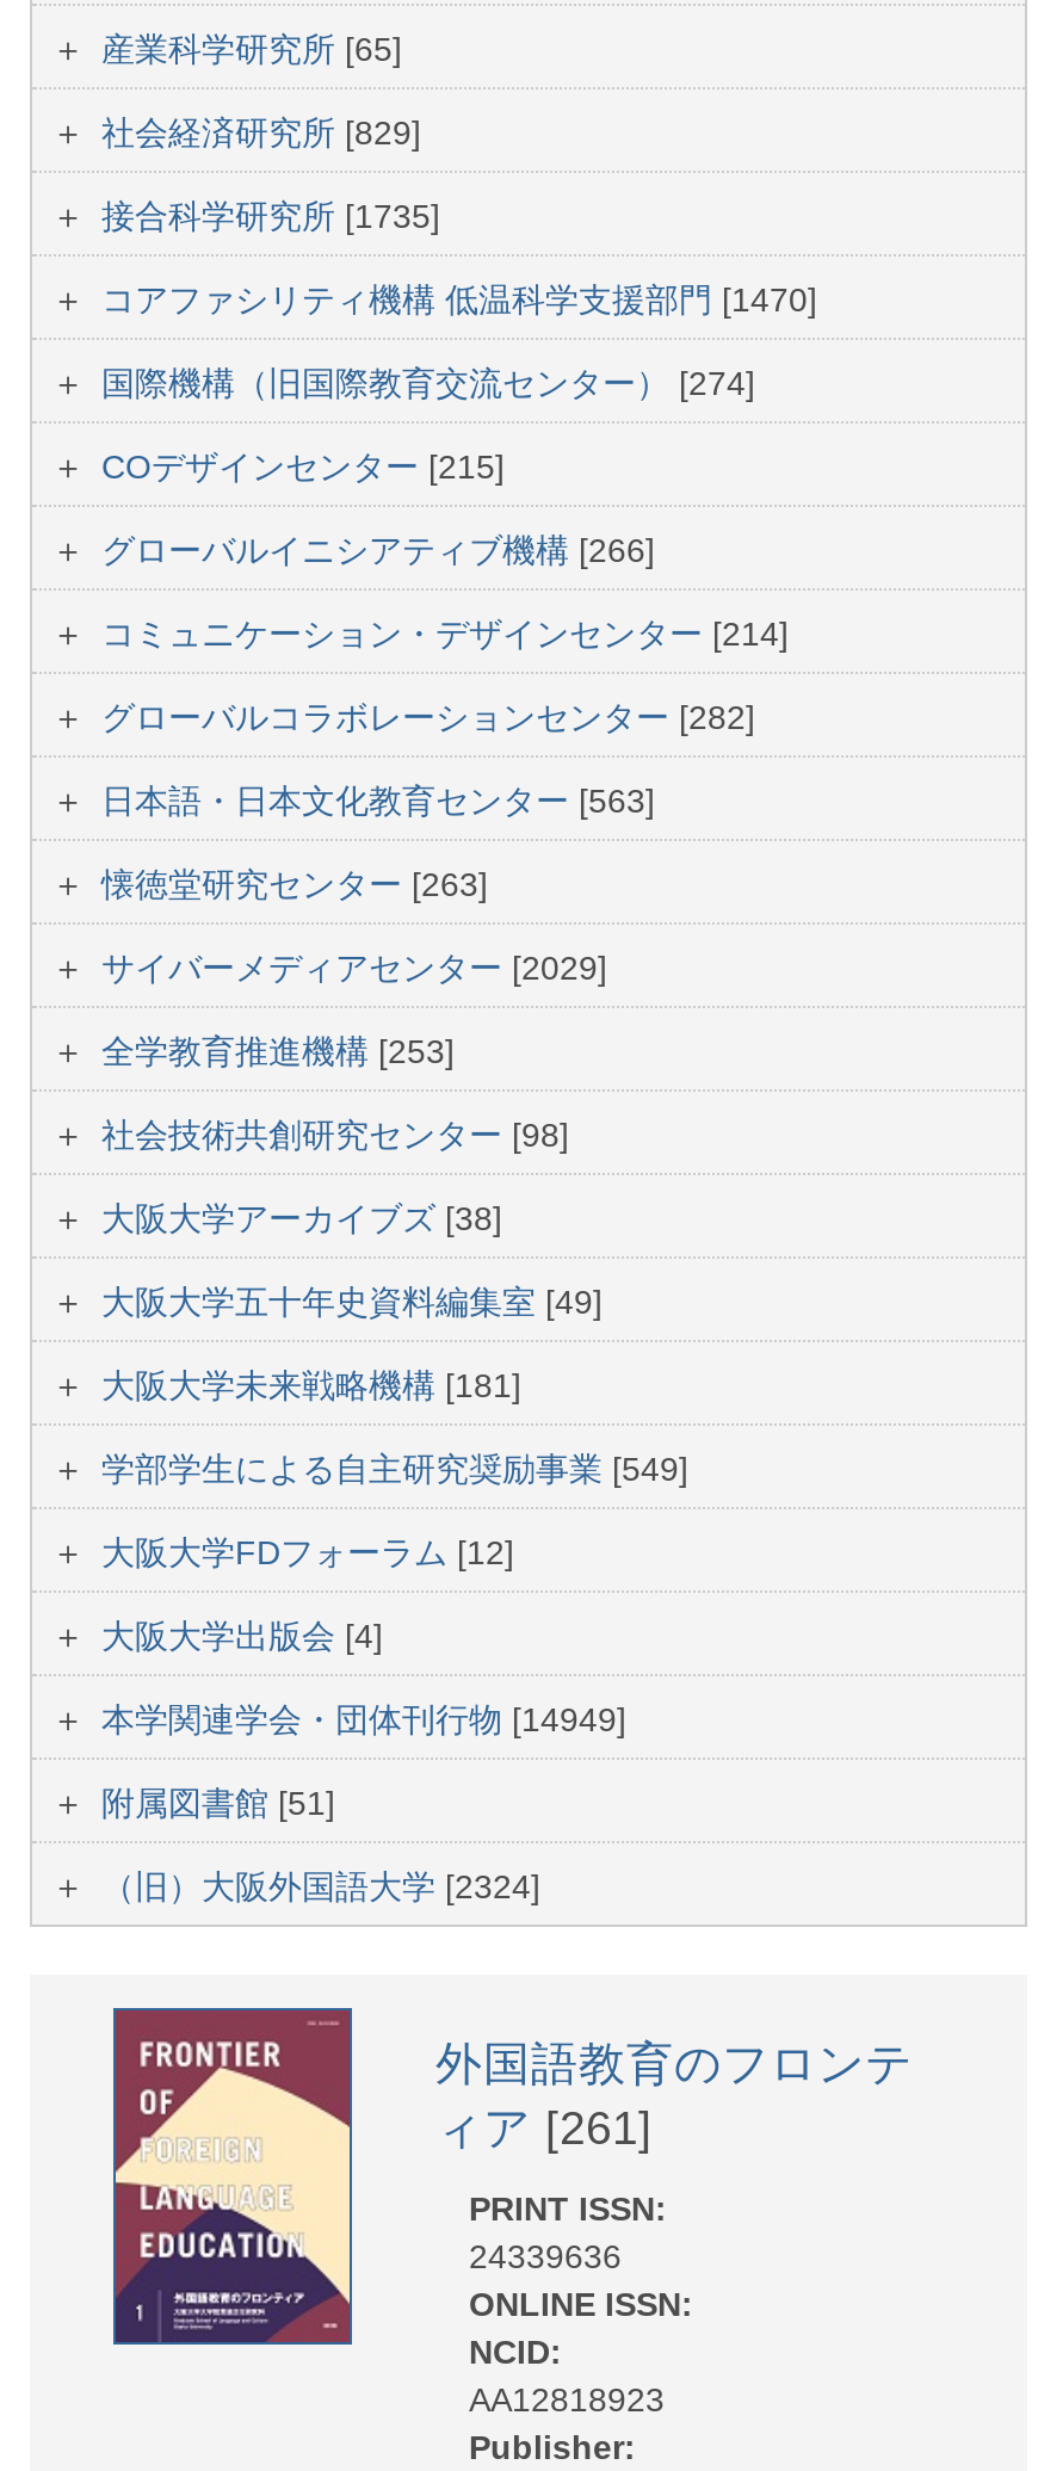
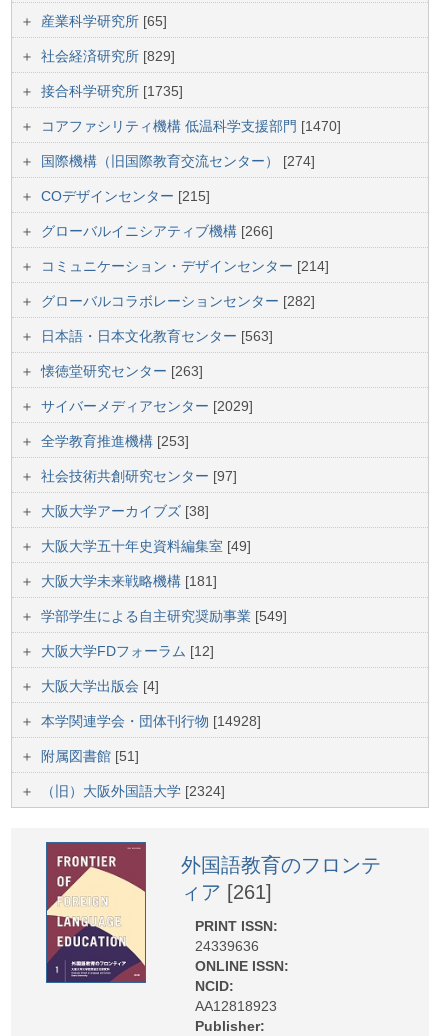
[101,1116,569,1154] 社会技術共創研究センター[98] -> [41,468,237,484] 社会技術共創研究センター[97]
[101,1700,626,1738] 本学関連学会・団体刊行物[14949] -> [41,713,261,729] 本学関連学会・団体刊行物[14928]

